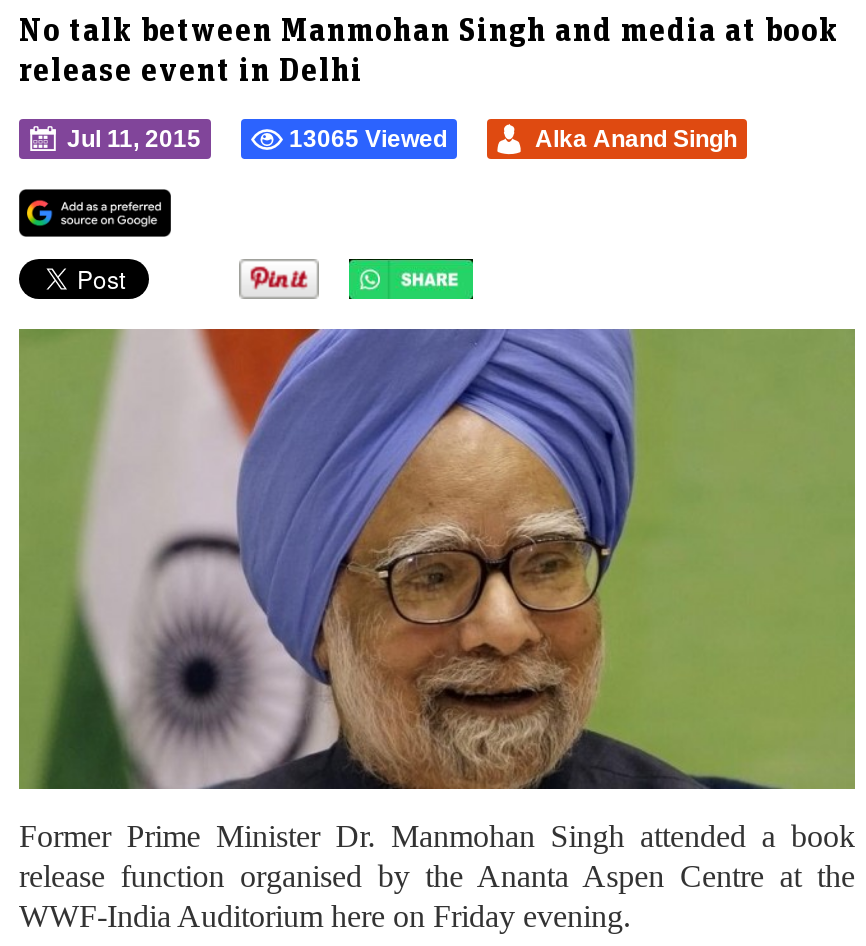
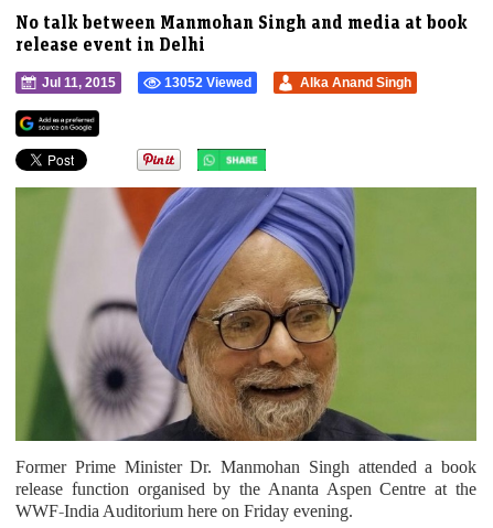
[289,125,447,153] 13065 Viewed -> [164,75,251,90] 13052 Viewed

